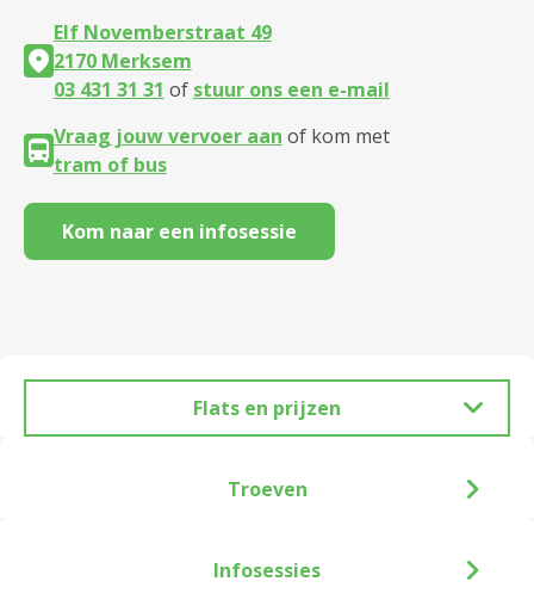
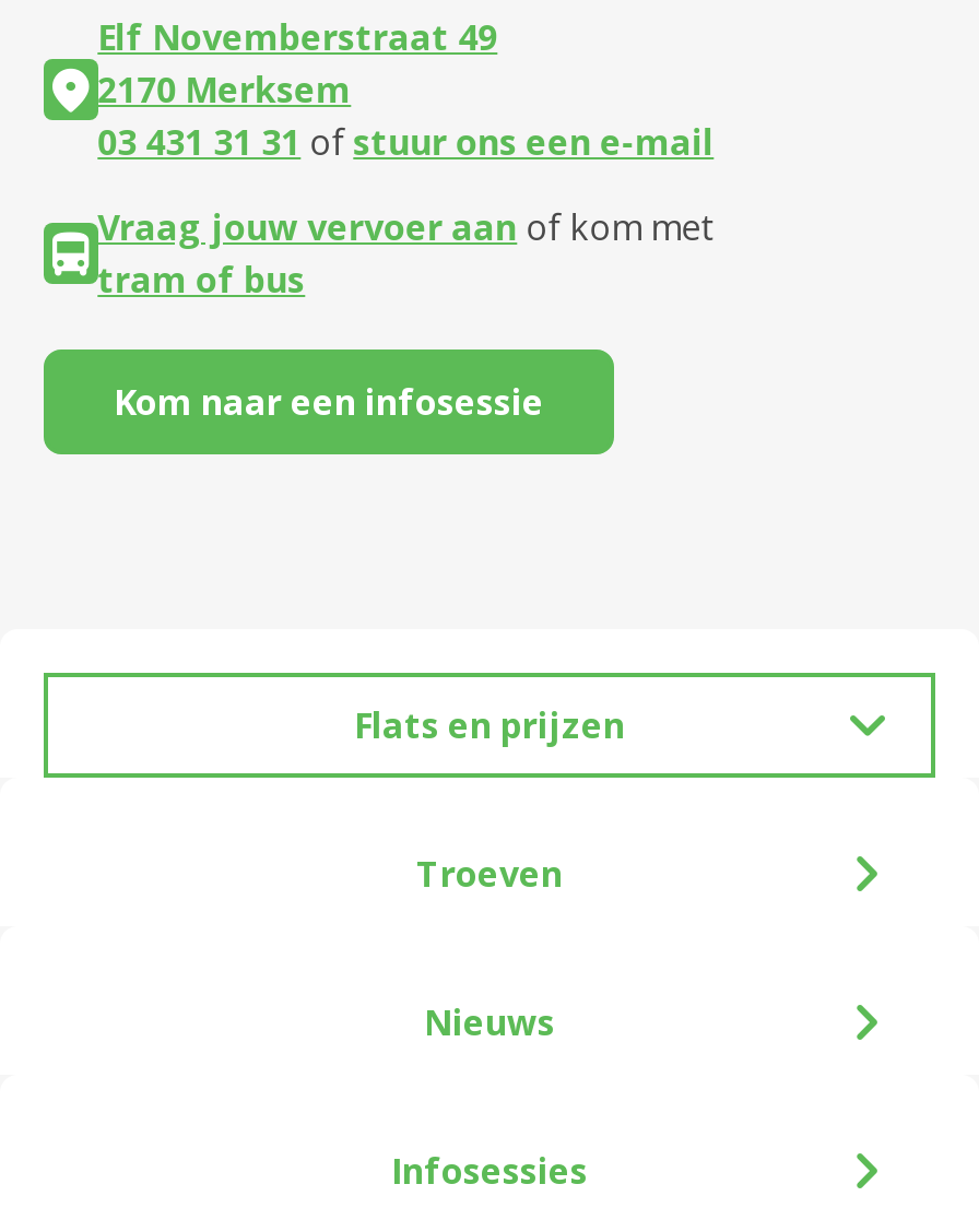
none -> [424,998,555,1046] Nieuws

